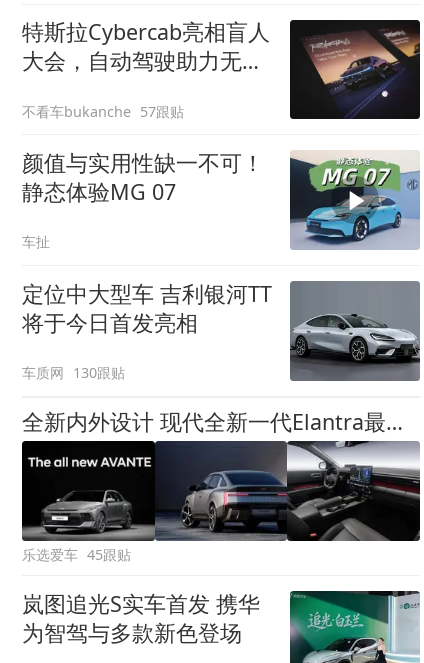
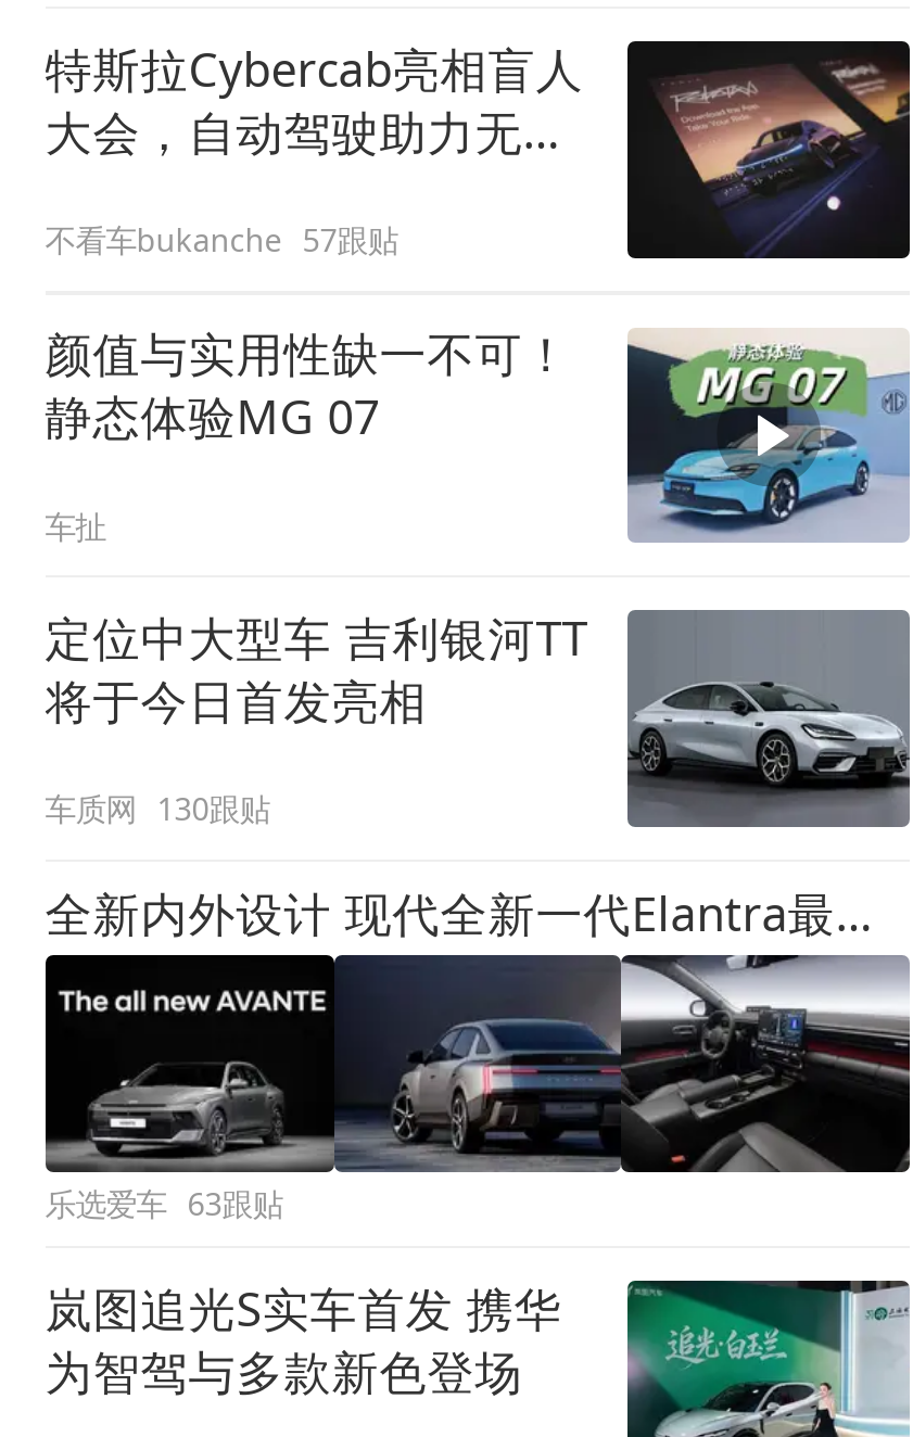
[22,545,131,564] 乐选爱车 45跟贴 -> [45,1182,283,1223] 乐选爱车 63跟贴

